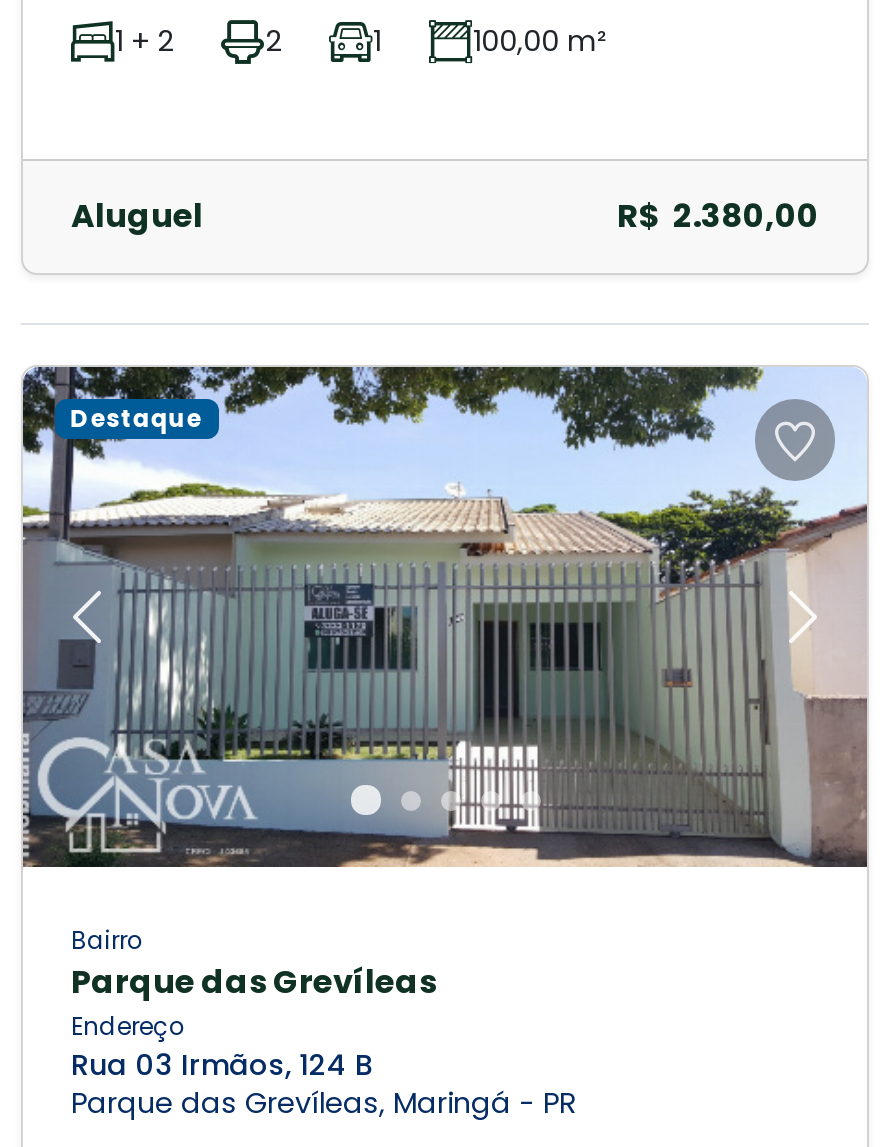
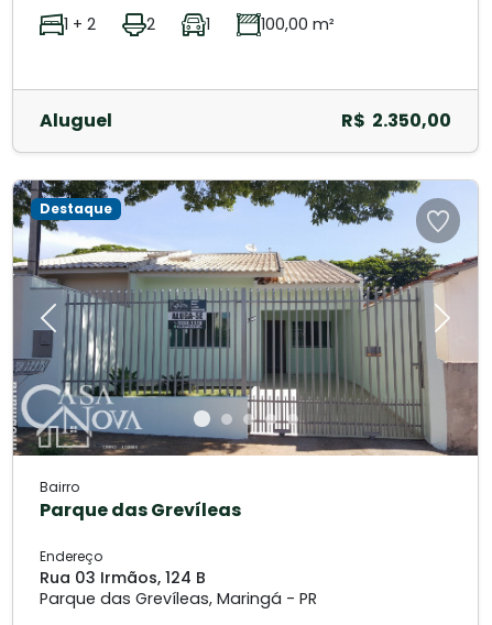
[617,193,819,239] R$ 2.380,00 -> [341,108,451,133] R$ 2.350,00
moved [19,363,869,1005] -> [11,178,479,523]: [image] | Bairro | Parque das Grevíleas

